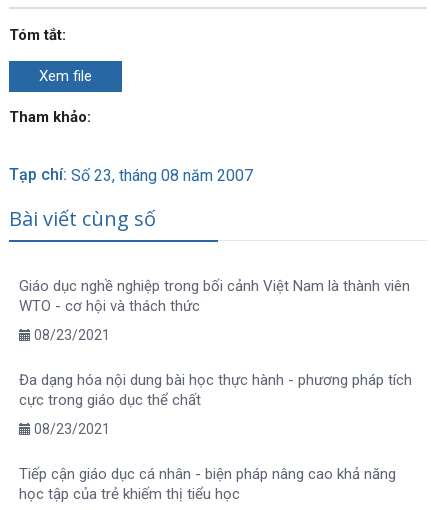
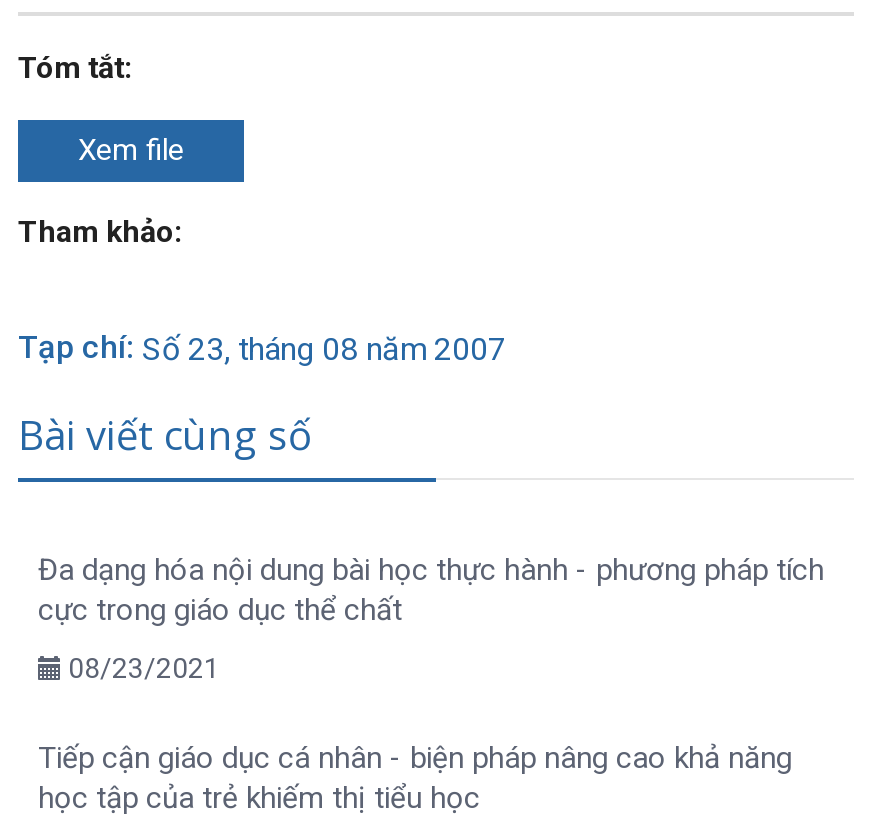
[19,277,410,343] Giáo dục nghề nghiệp trong bối cảnh Việt Nam là thành viên | WTO - cơ hội và thách thức | 08/23/2021 -> none

